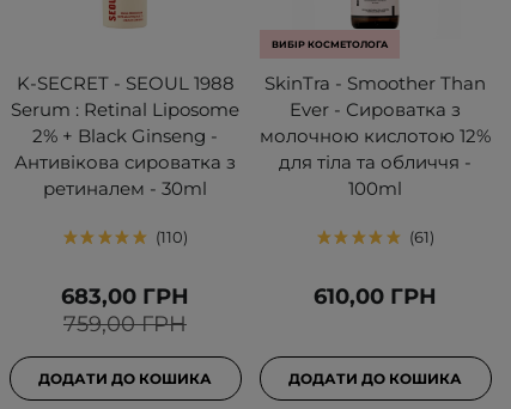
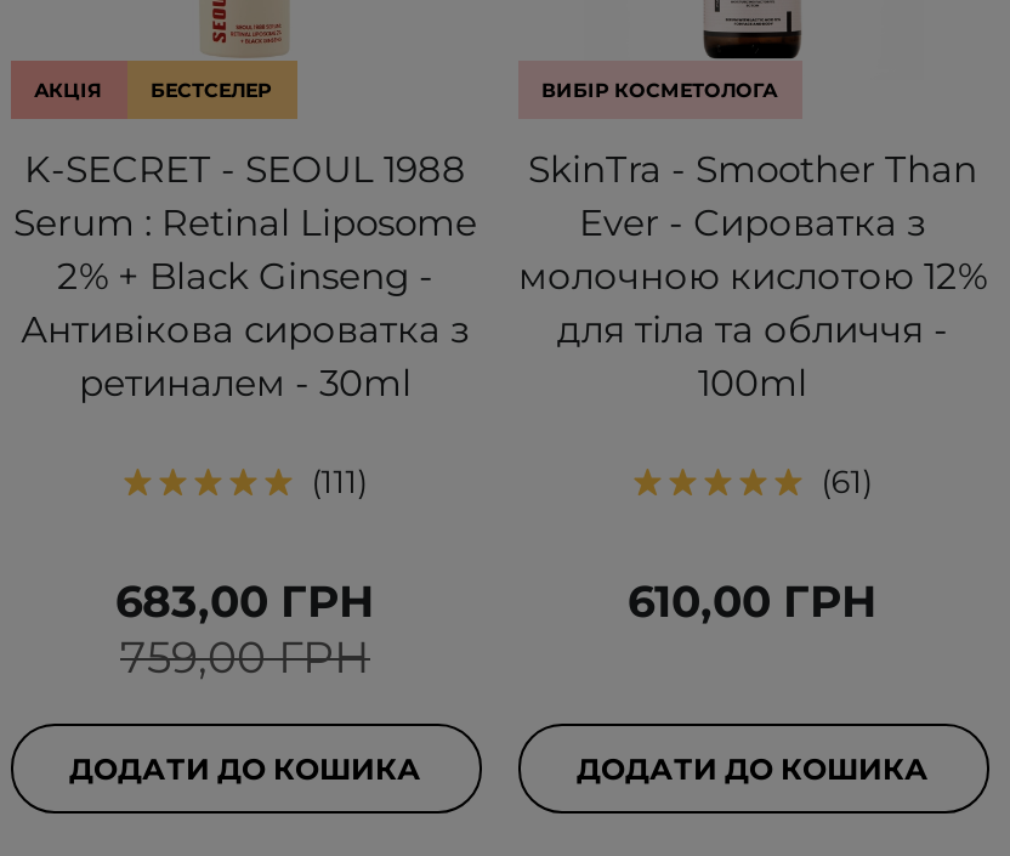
none -> [34,79,272,103] АКЦІЯ | БЕСТСЕЛЕР
[160,228,183,247] 110 -> [321,463,358,501] 111

